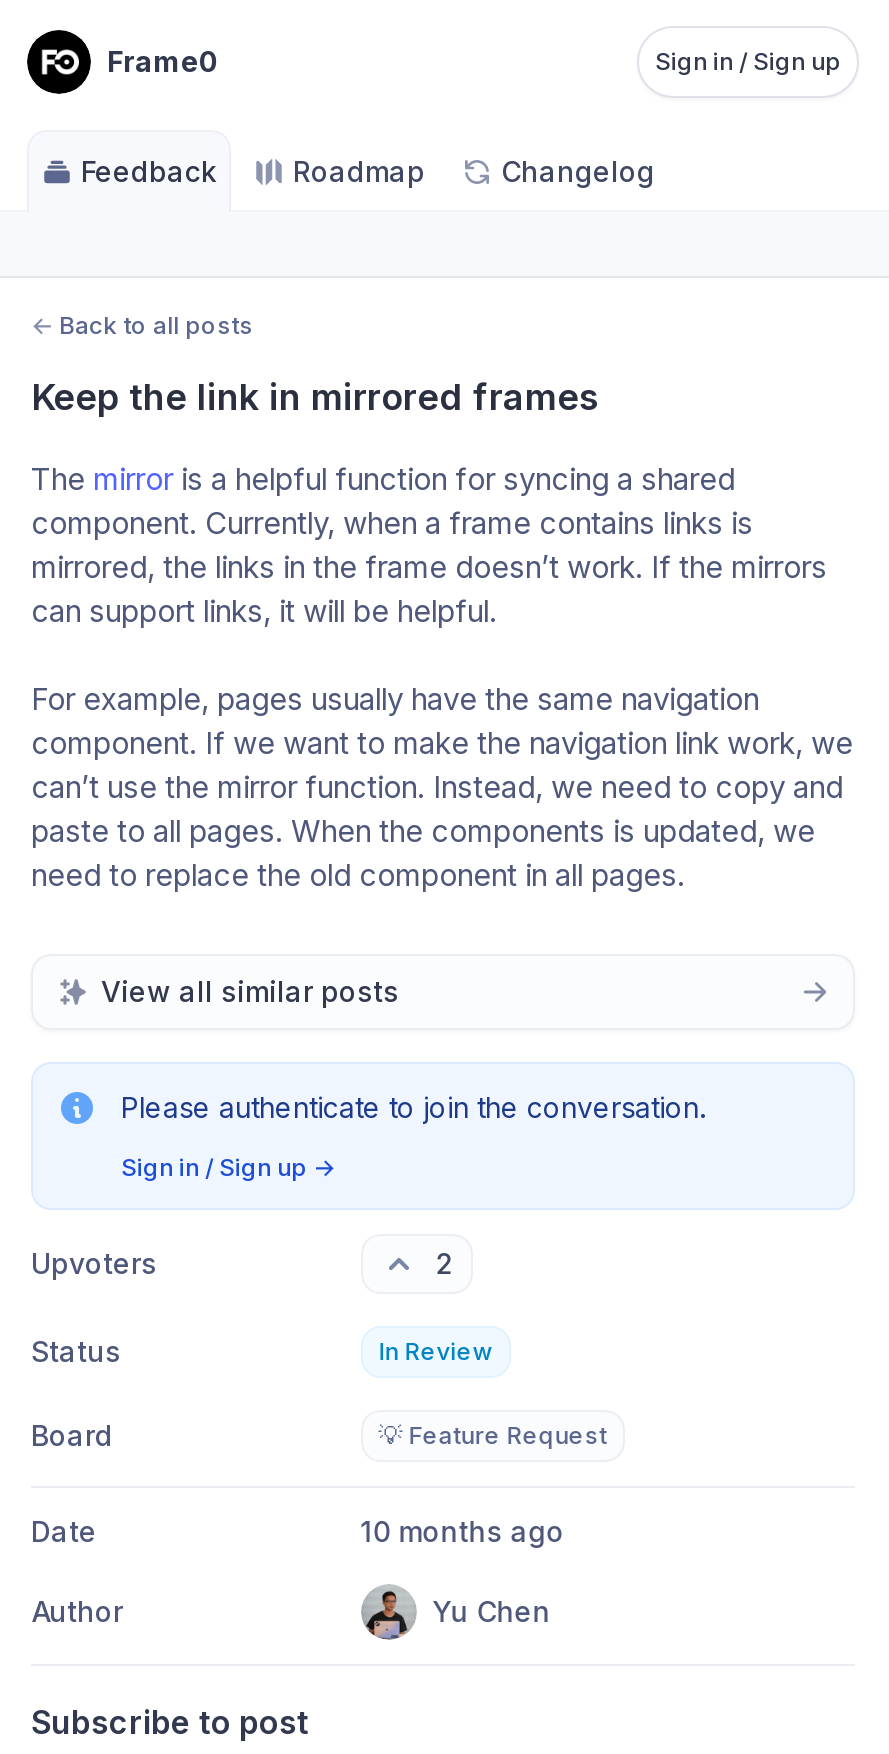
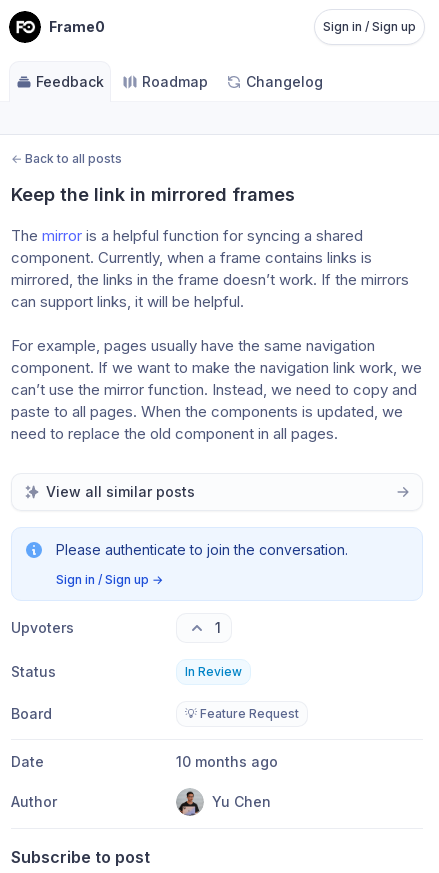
[436,1246,454,1280] 2 -> [215,619,221,636] 1

